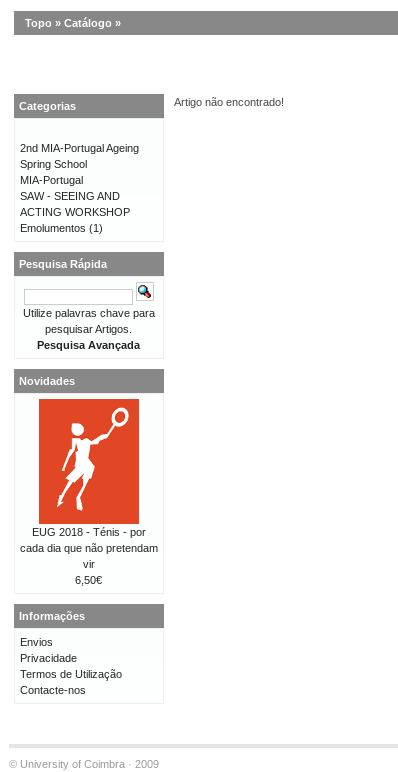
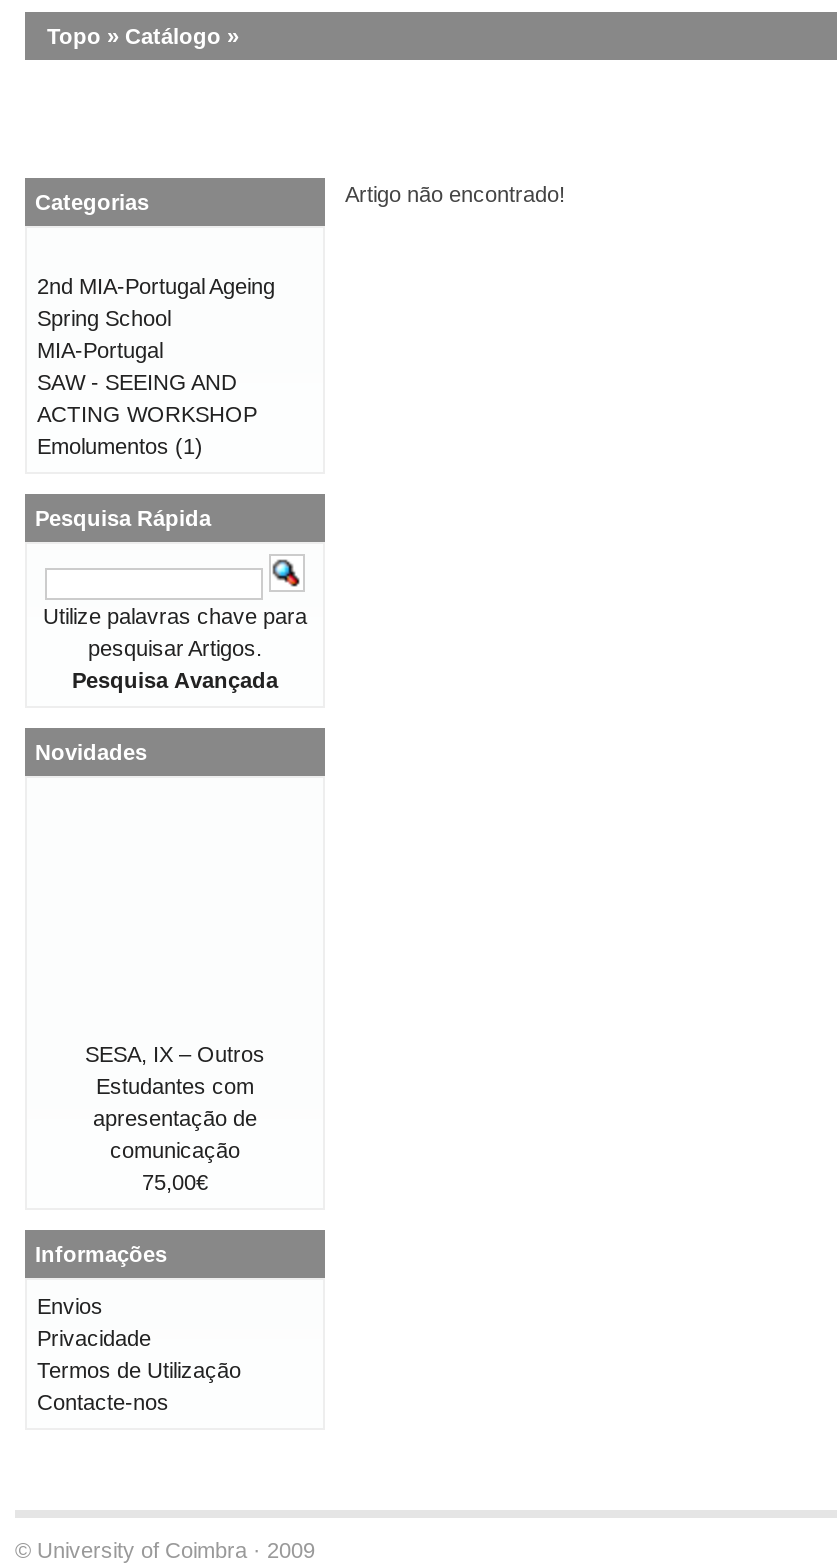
[38,398,140,503] [image] -> none
[20,526,158,586] EUG 2018 - Ténis - por | cada dia que não pretendam | vir | 6,50€ -> [85,1042,265,1194] SESA, IX – Outros | Estudantes com | apresentação de | comunicação | 75,00€

